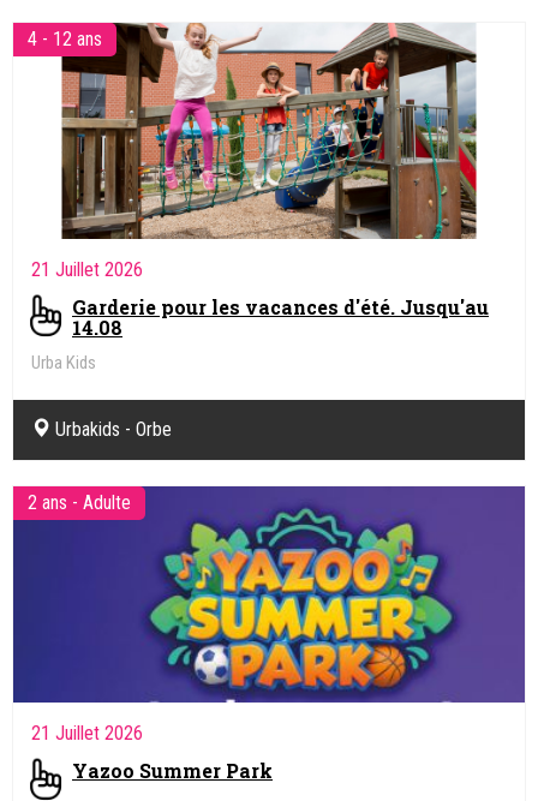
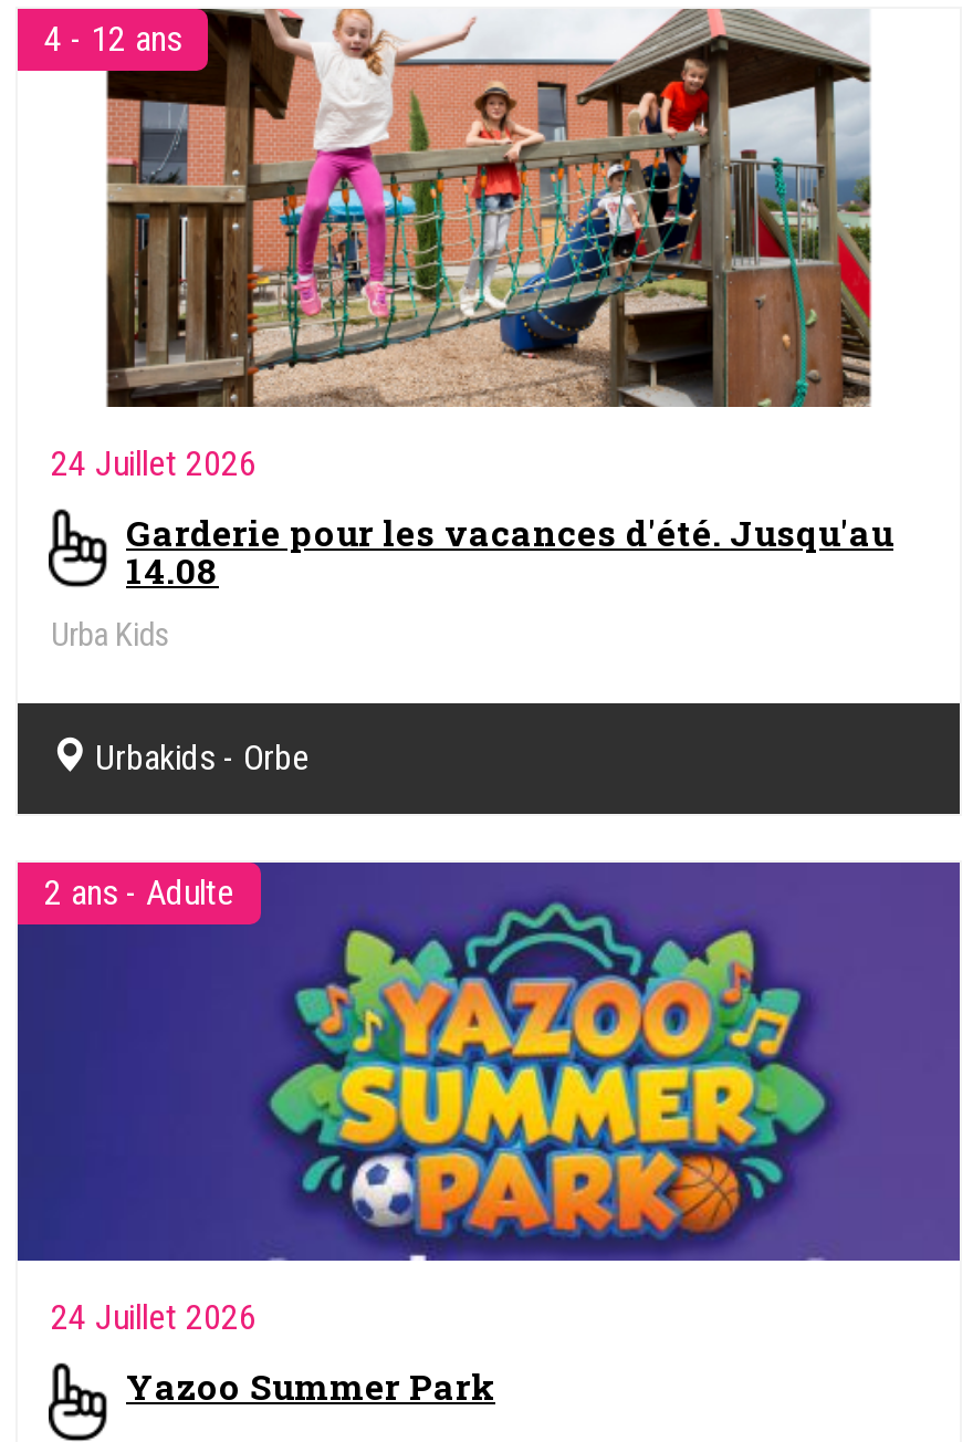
[31,258,143,280] 21 Juillet 2026 -> [51,441,257,483] 24 Juillet 2026
[31,721,143,744] 21 Juillet 2026 -> [51,1295,257,1337] 24 Juillet 2026

